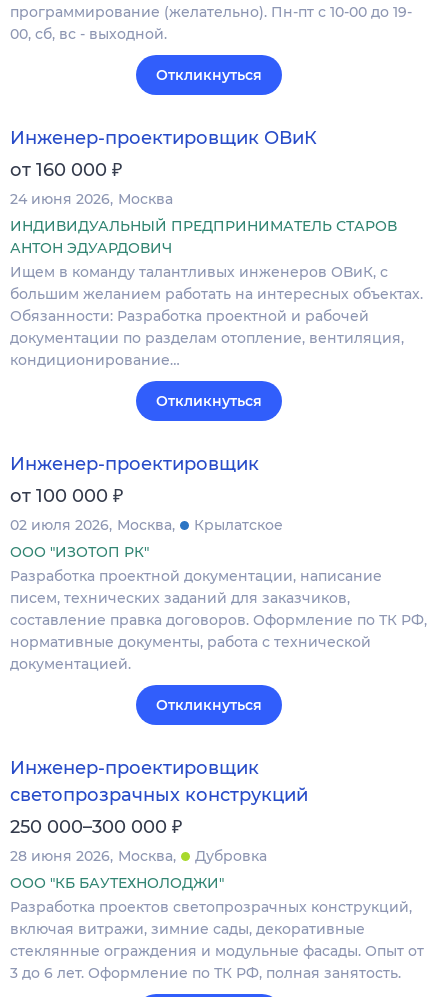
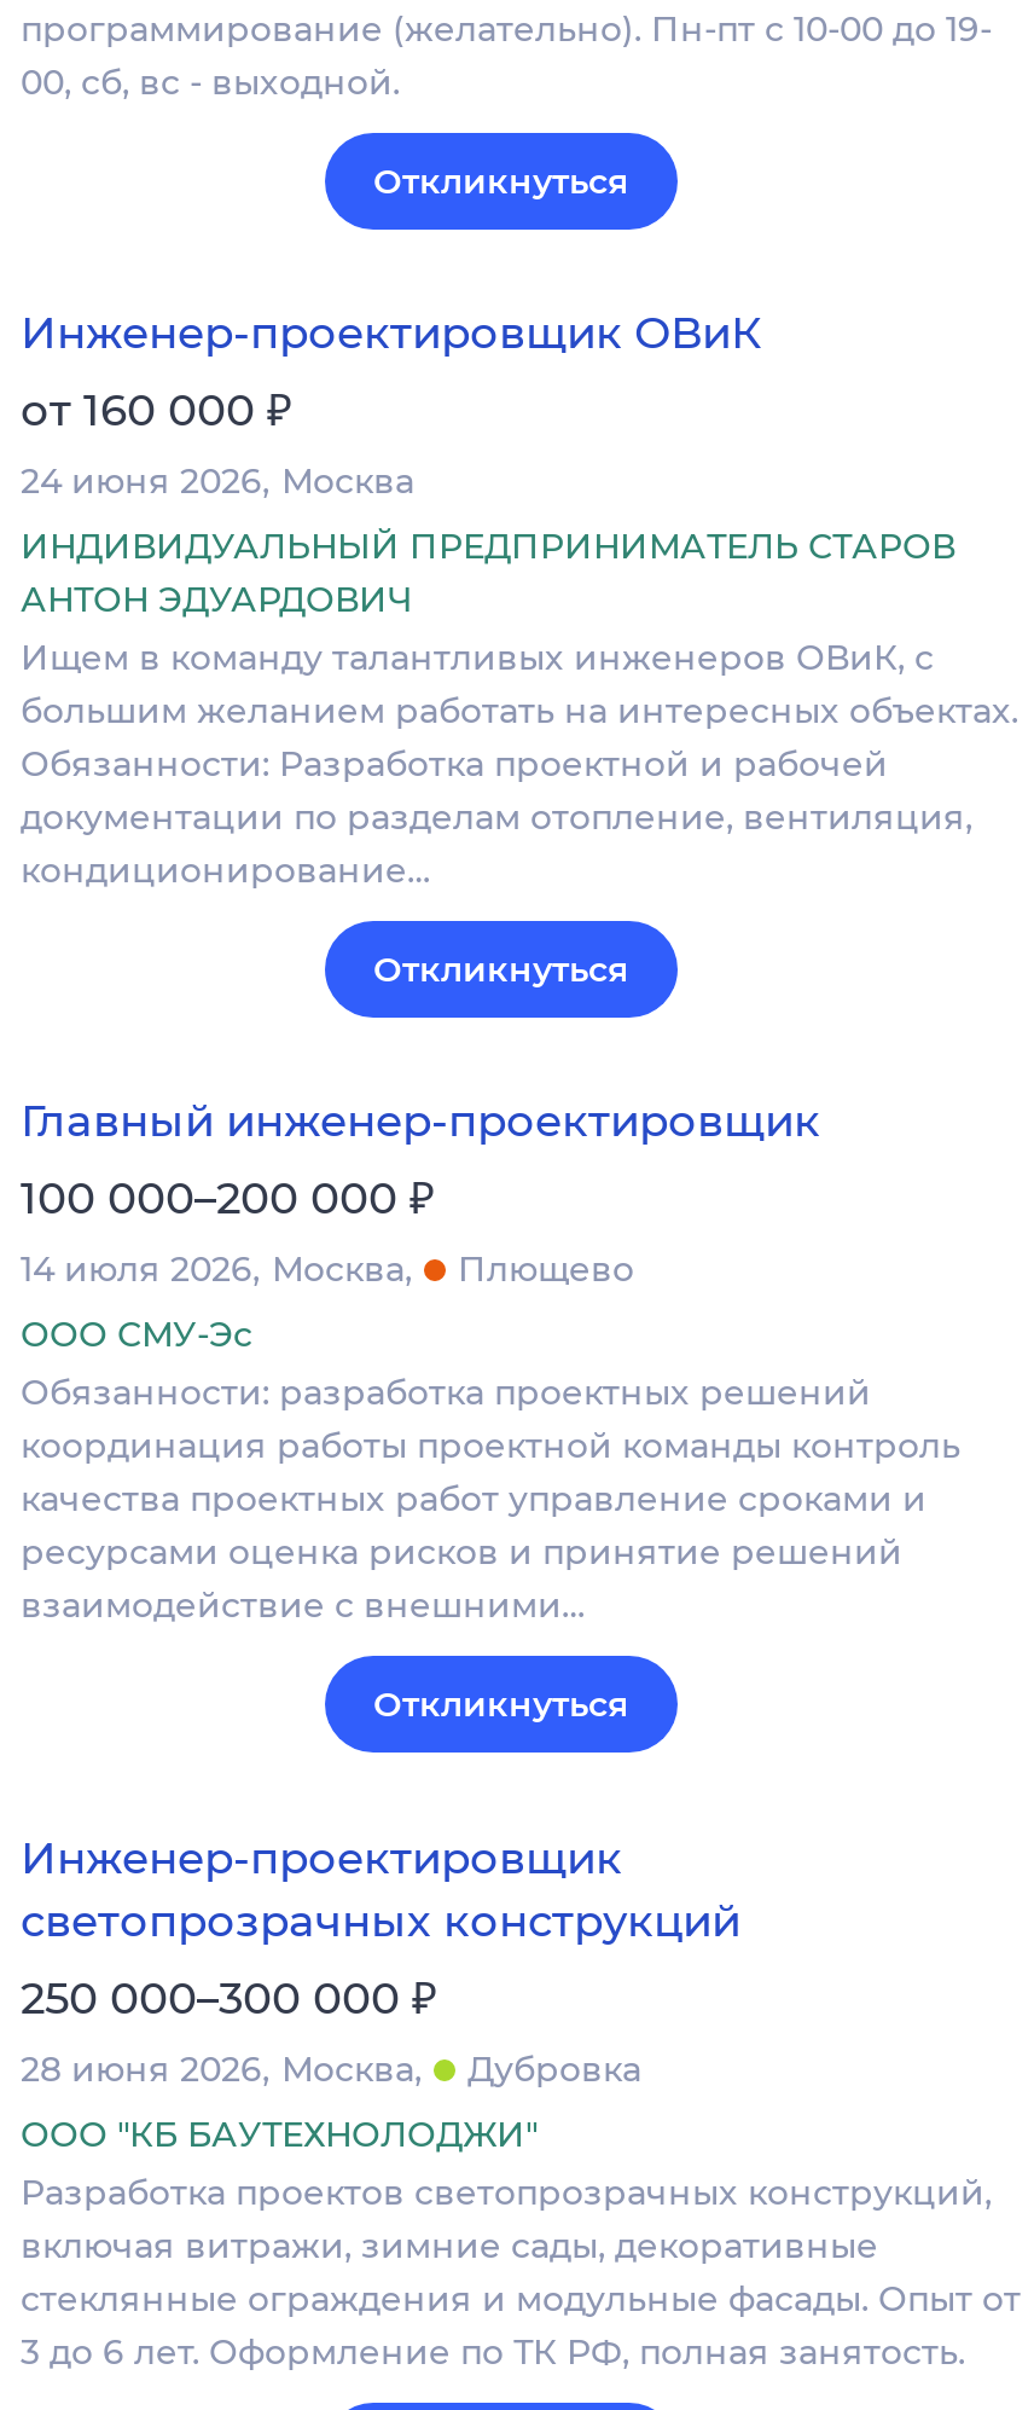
[10,453,283,534] Инженер-проектировщик | от 100 000 ₽ | 02 июля 2026 Москва | Крылатское -> [21,1095,820,1291] Главный инженер-проектировщик | 100 000–200 000 ₽ | 14 июля 2026 Москва | Плющево
[10,543,427,673] ООО "ИЗОТОП РК" | Разработка проектной документации, написание | писем, технических заданий для заказчиков, | составление правка договоров. Оформление по ТК РФ, | нормативные документы, работа с технической | документацией. -> [21,1313,960,1627] ООО СМУ-Эс | Обязанности: разработка проектных решений | координация работы проектной команды контроль | качества проектных работ управление сроками и | ресурсами оценка рисков и принятие решений | взаимодействие с внешними…

